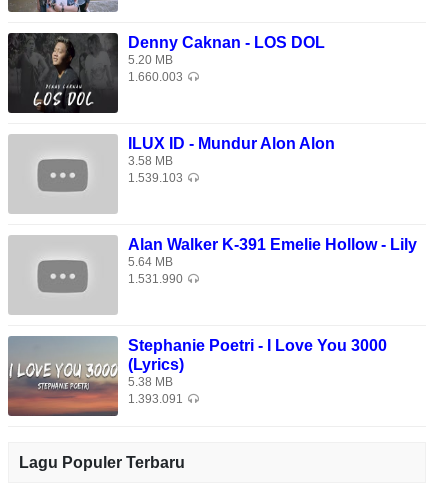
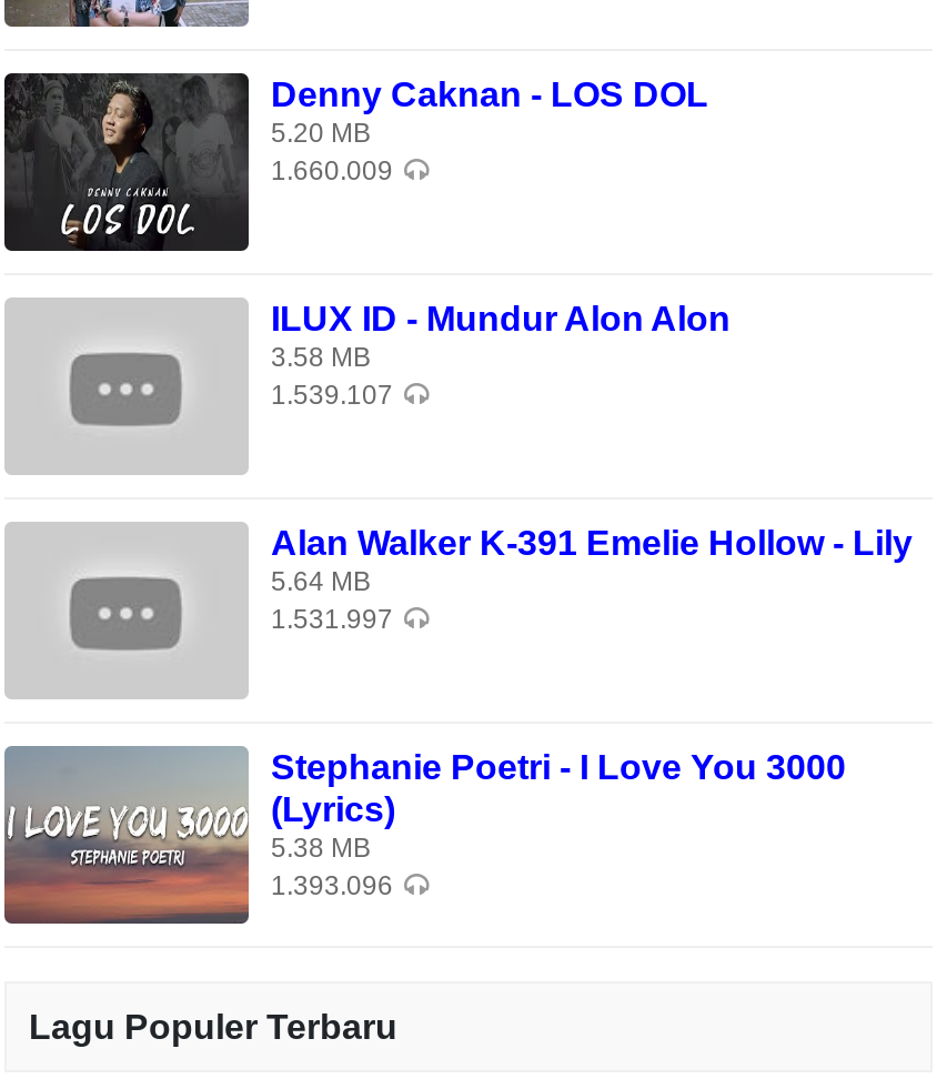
[128,70,183,84] 1.660.003 -> [271,156,393,187] 1.660.009
[128,171,183,185] 1.539.103 -> [271,381,393,412] 1.539.107
[128,272,183,286] 1.531.990 -> [271,605,393,636] 1.531.997
[128,392,183,406] 1.393.091 -> [271,871,393,902] 1.393.096

